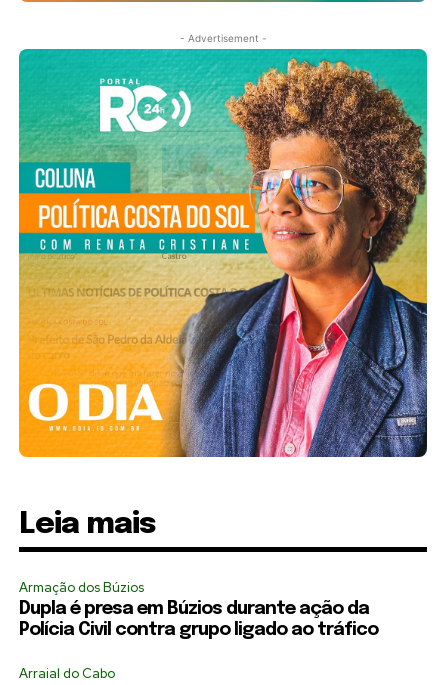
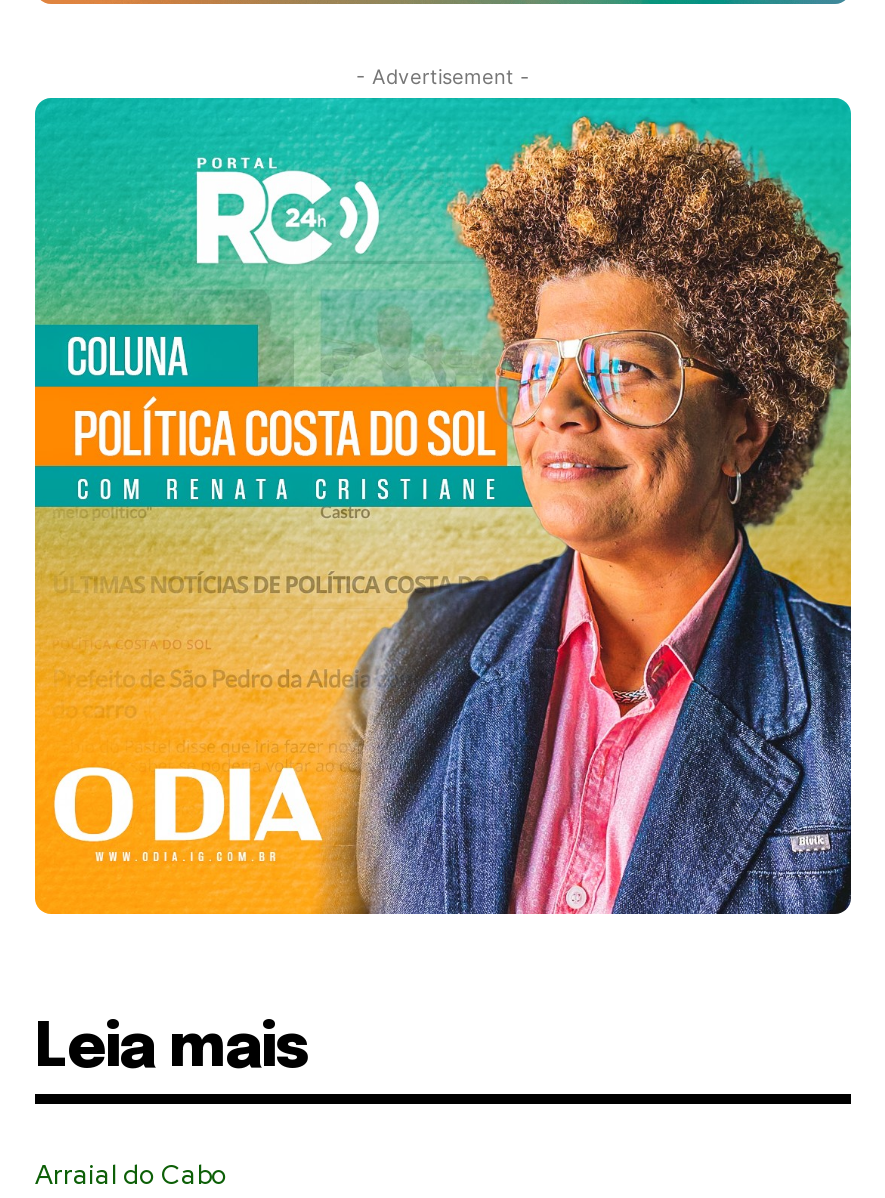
[19,579,378,639] Armação dos Búzios | Dupla é presa em Búzios durante ação da | Polícia Civil contra grupo ligado ao tráfico -> none

